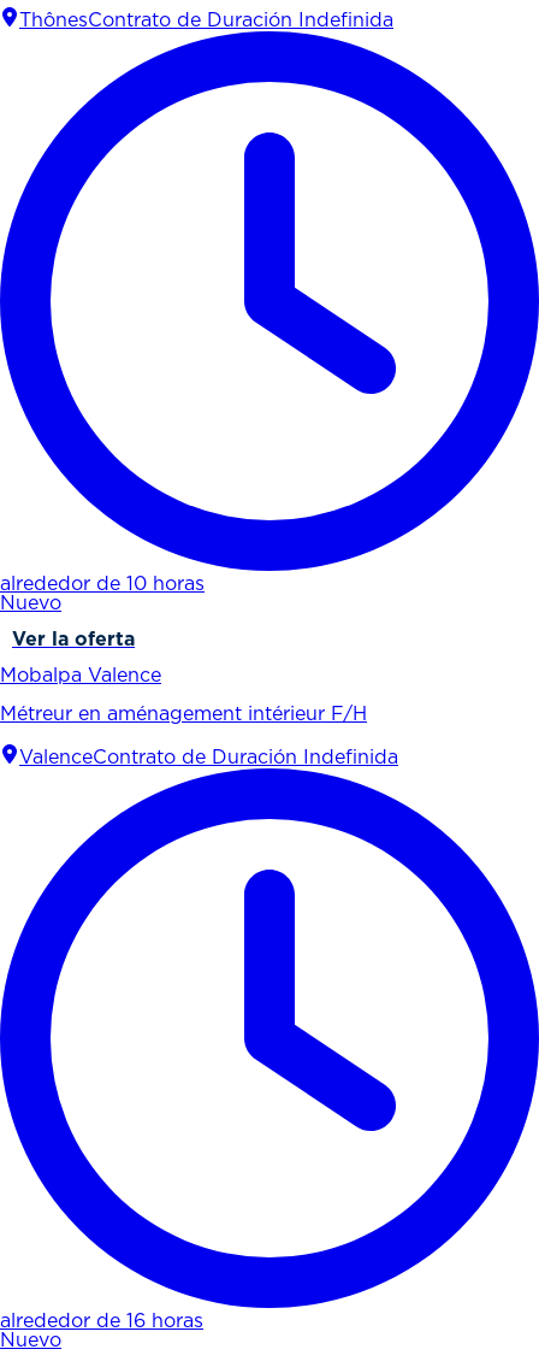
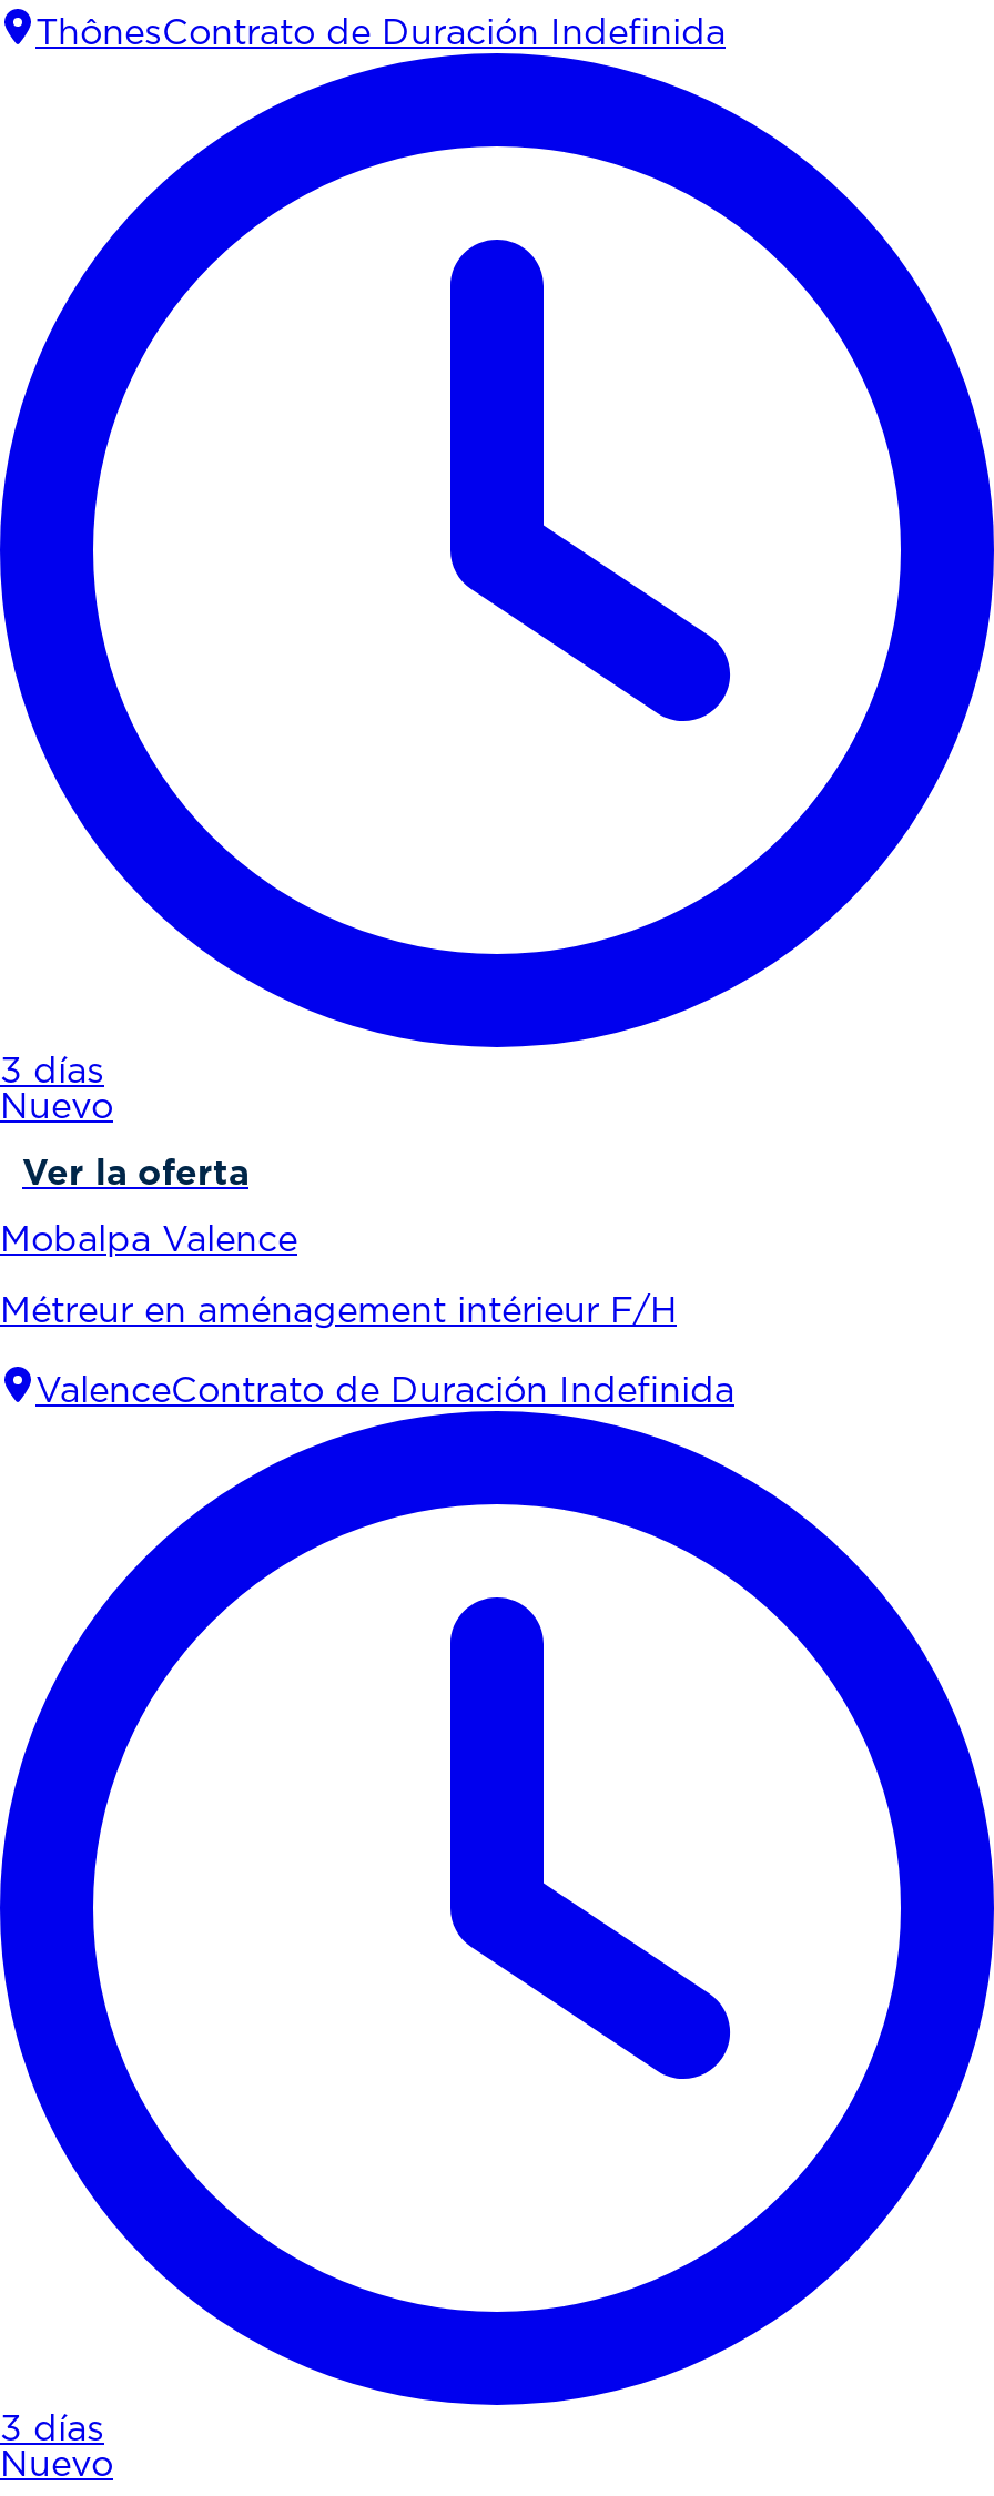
[0,576,205,594] alrededor de 10 horas -> [0,1057,104,1090] 3 días
[0,1313,203,1331] alrededor de 16 horas -> [0,2415,104,2448] 3 días

